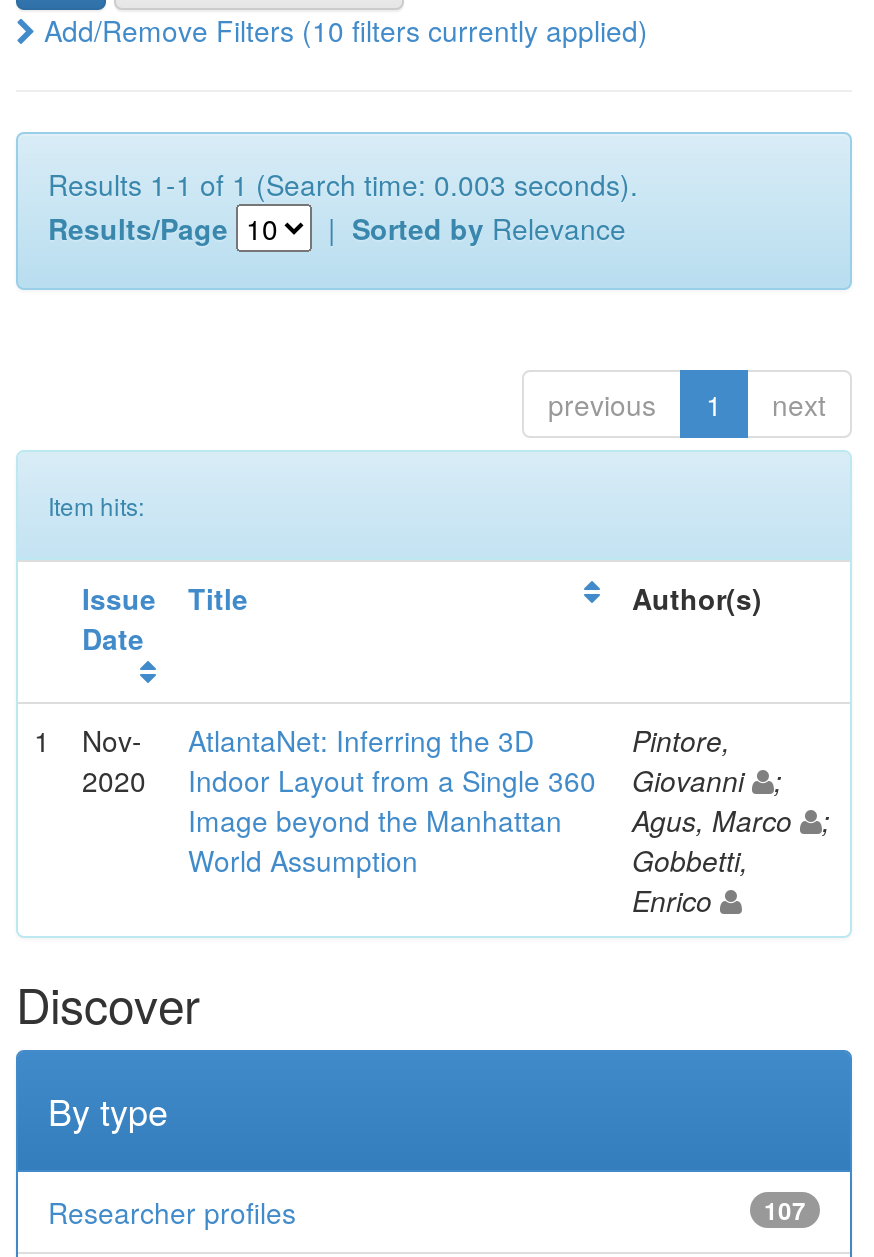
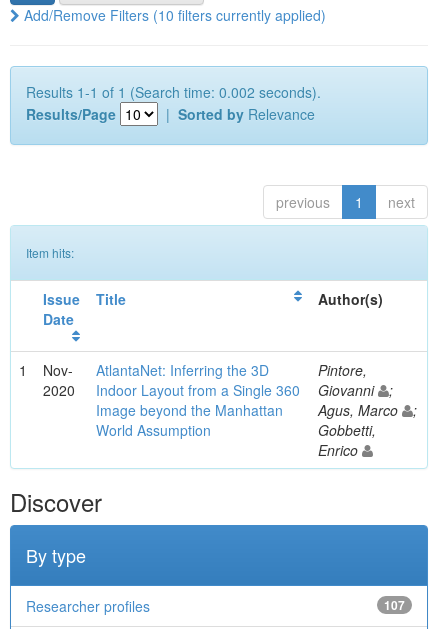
[48,164,638,204] Results 1-1 of 1 (Search time: 0.003 seconds). -> [26,82,321,102] Results 1-1 of 1 (Search time: 0.002 seconds).

